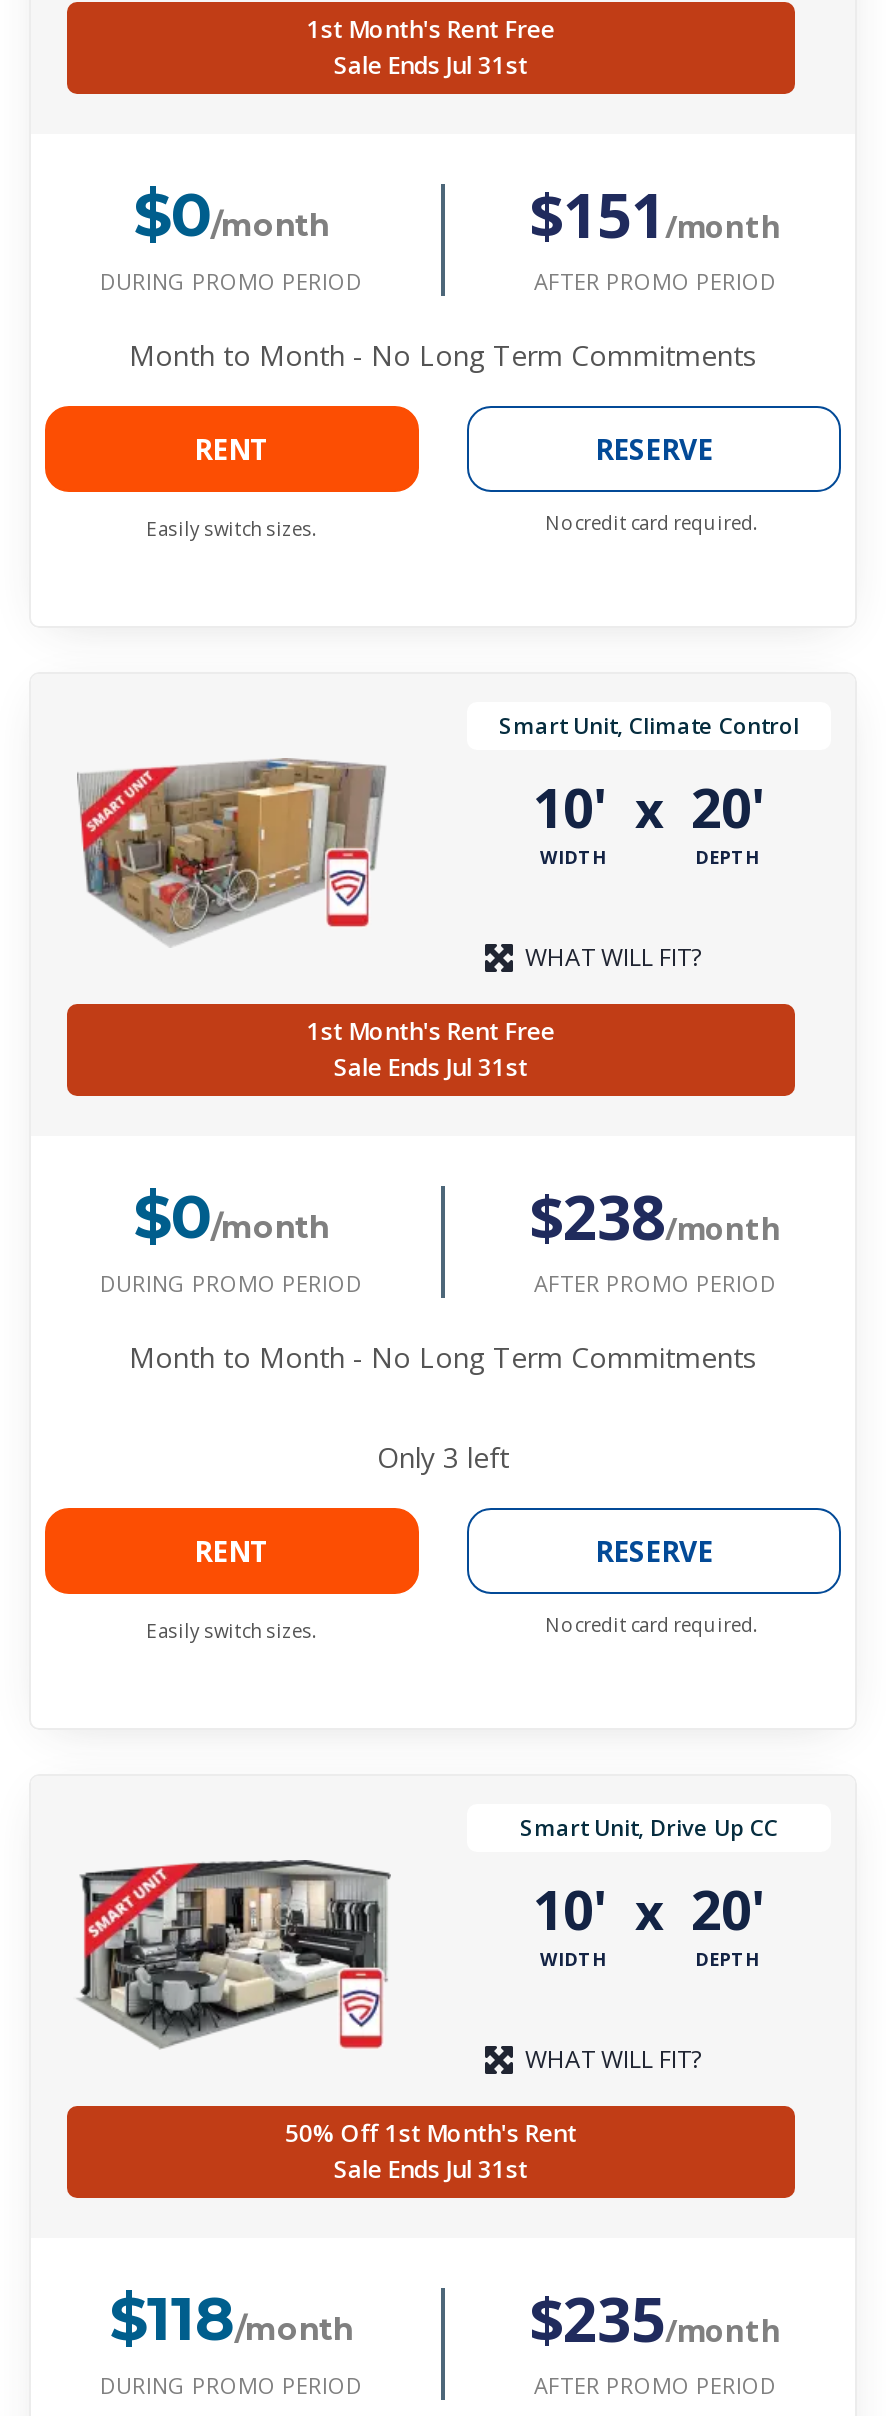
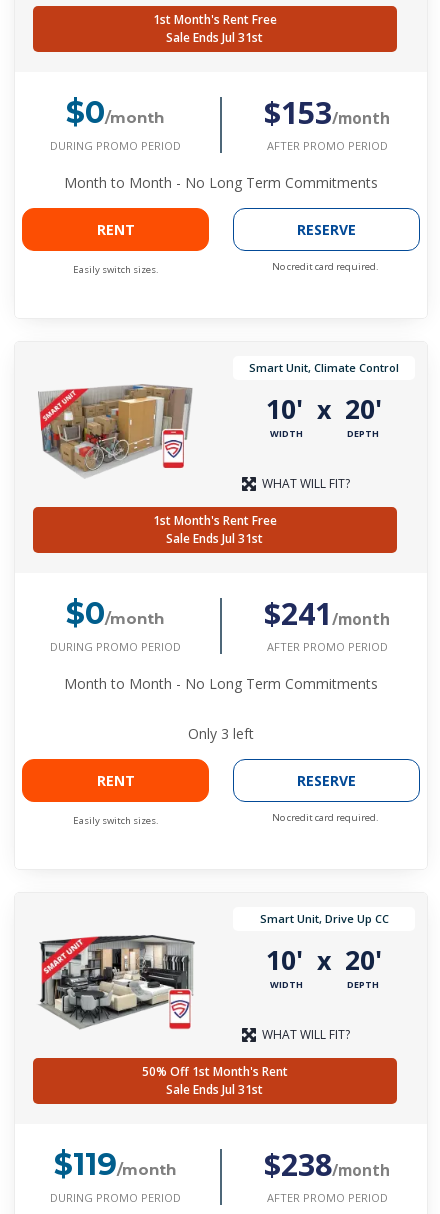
[529,175,781,257] $151/month -> [264,92,390,133] $153/month
[529,1177,781,1259] $238/month -> [264,593,390,634] $241/month
[109,2283,353,2357] $118/month -> [54,1146,176,1183] $119/month
[529,2279,781,2361] $235/month -> [264,1144,390,1185] $238/month

